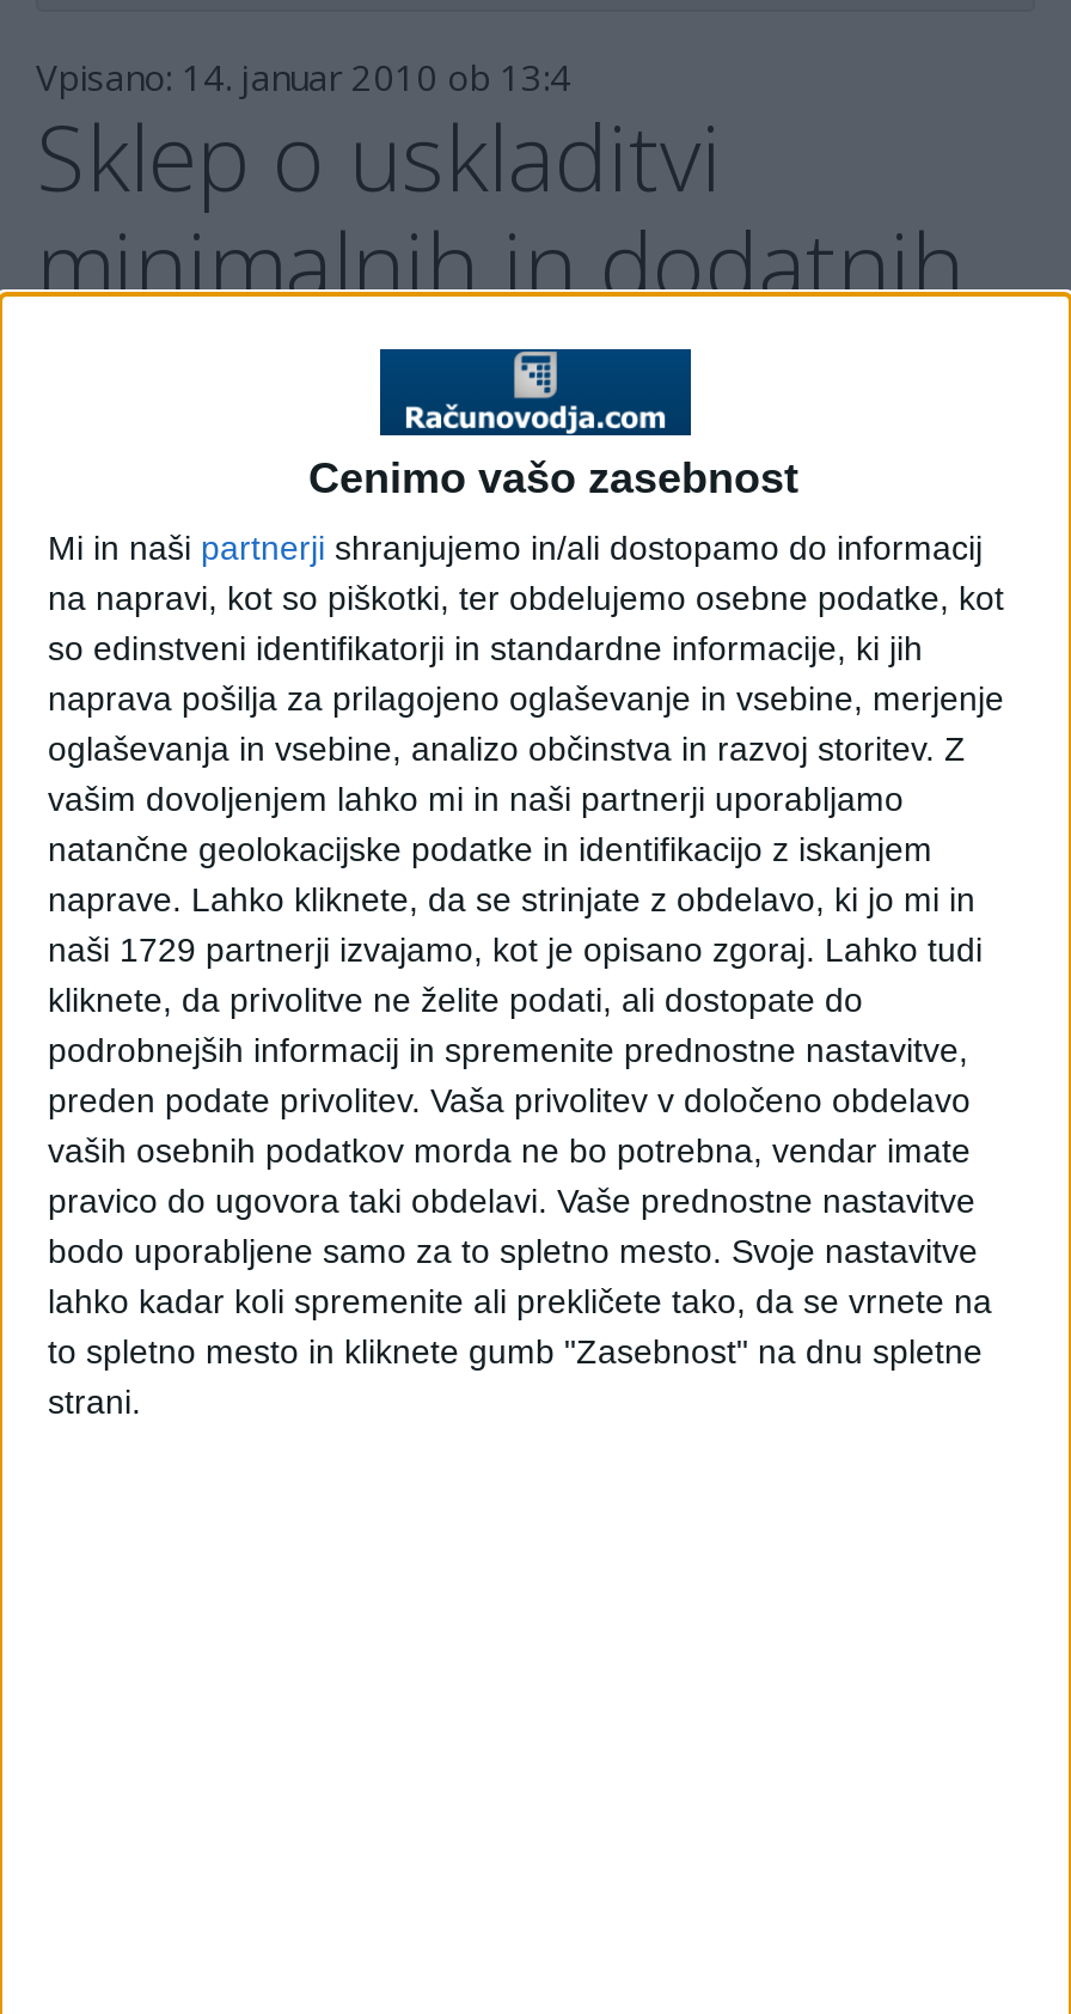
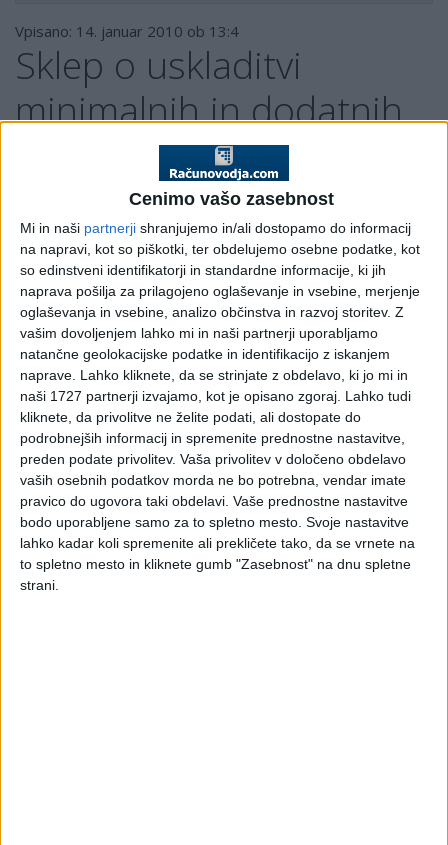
[48,930,983,968] naši 1729 partnerji izvajamo, kot je opisano zgoraj. Lahko tudi -> [20,388,411,404] naši 1727 partnerji izvajamo, kot je opisano zgoraj. Lahko tudi

